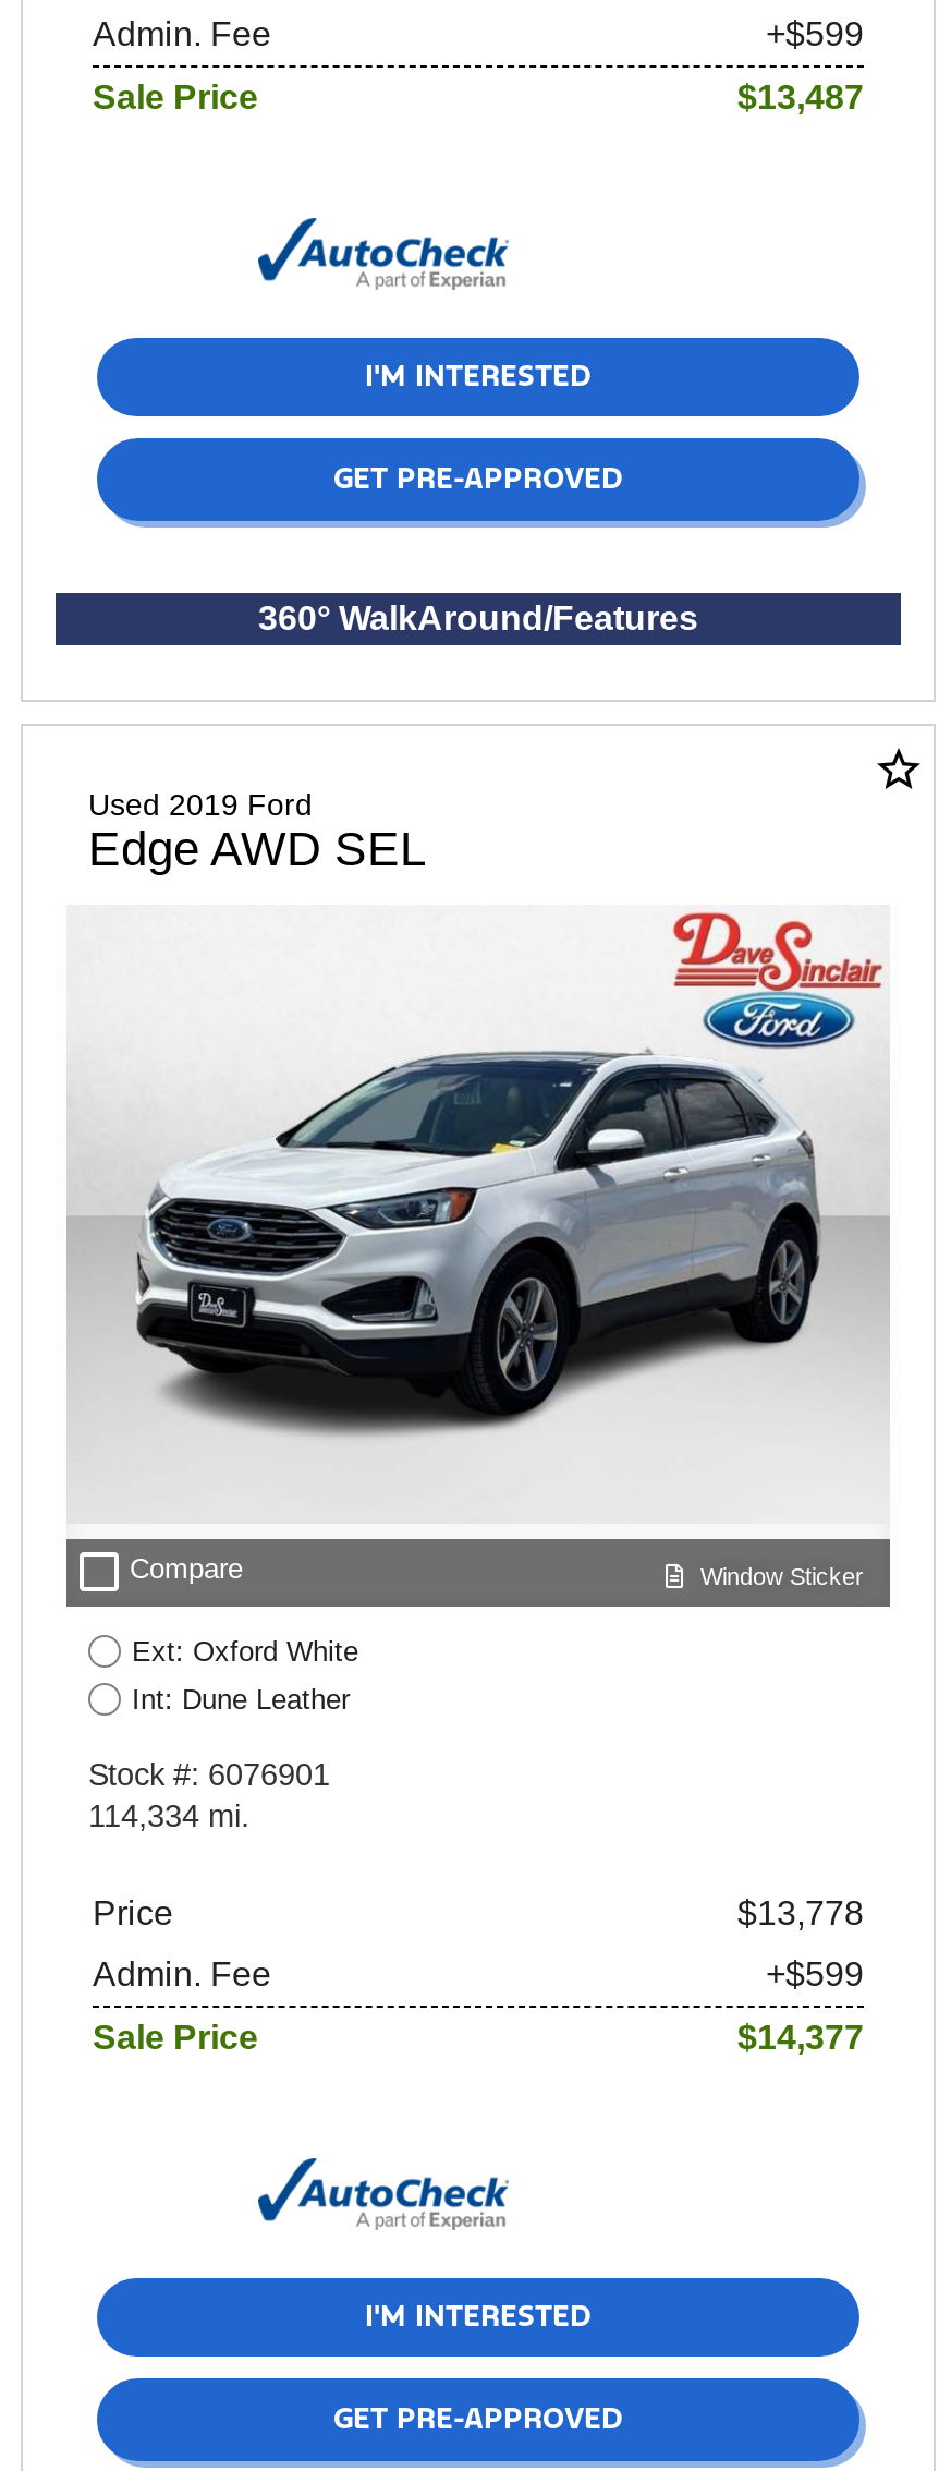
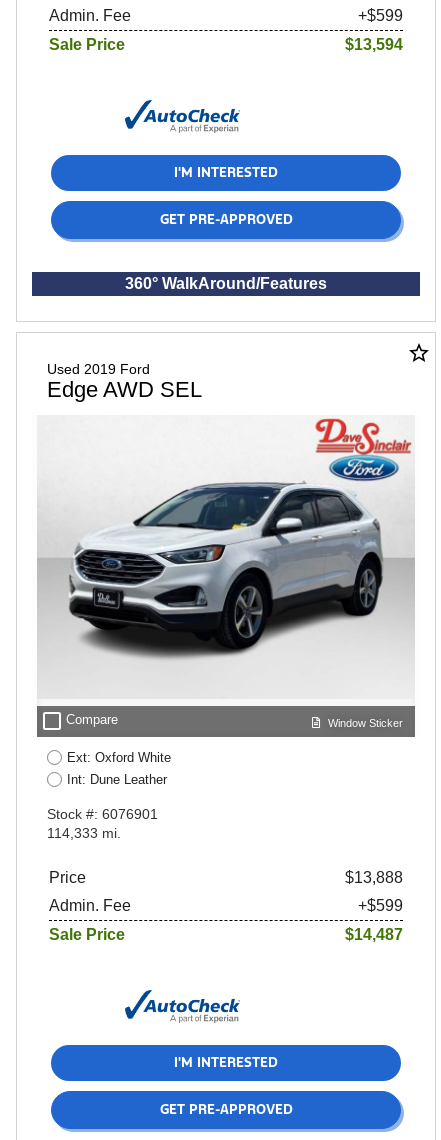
[737,78,864,116] $13,487 -> [345,36,403,53] $13,594
[88,1797,249,1832] 114,334 mi. -> [47,824,121,840] 114,333 mi.
[737,1893,864,1930] $13,778 -> [345,868,403,885] $13,888
[737,2018,864,2055] $14,377 -> [345,925,403,942] $14,487

